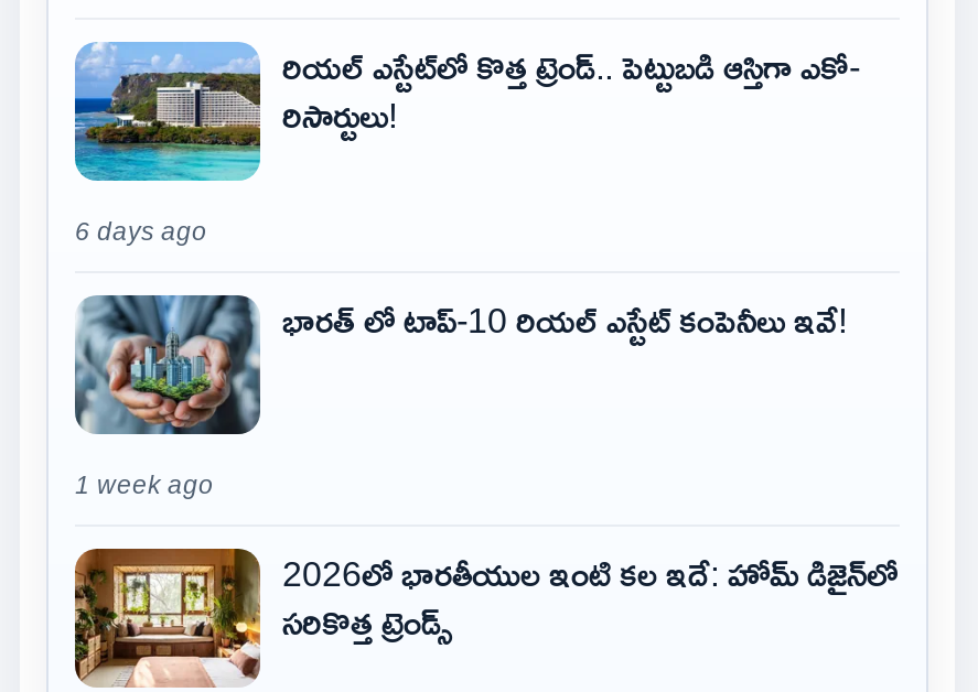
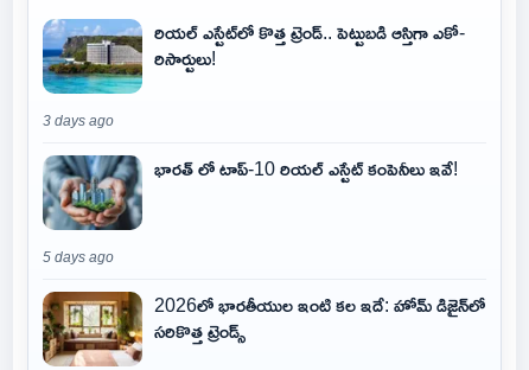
[75,218,207,244] 6 days ago -> [43,114,114,128] 3 days ago
[75,471,214,497] 1 week ago -> [43,250,114,265] 5 days ago

